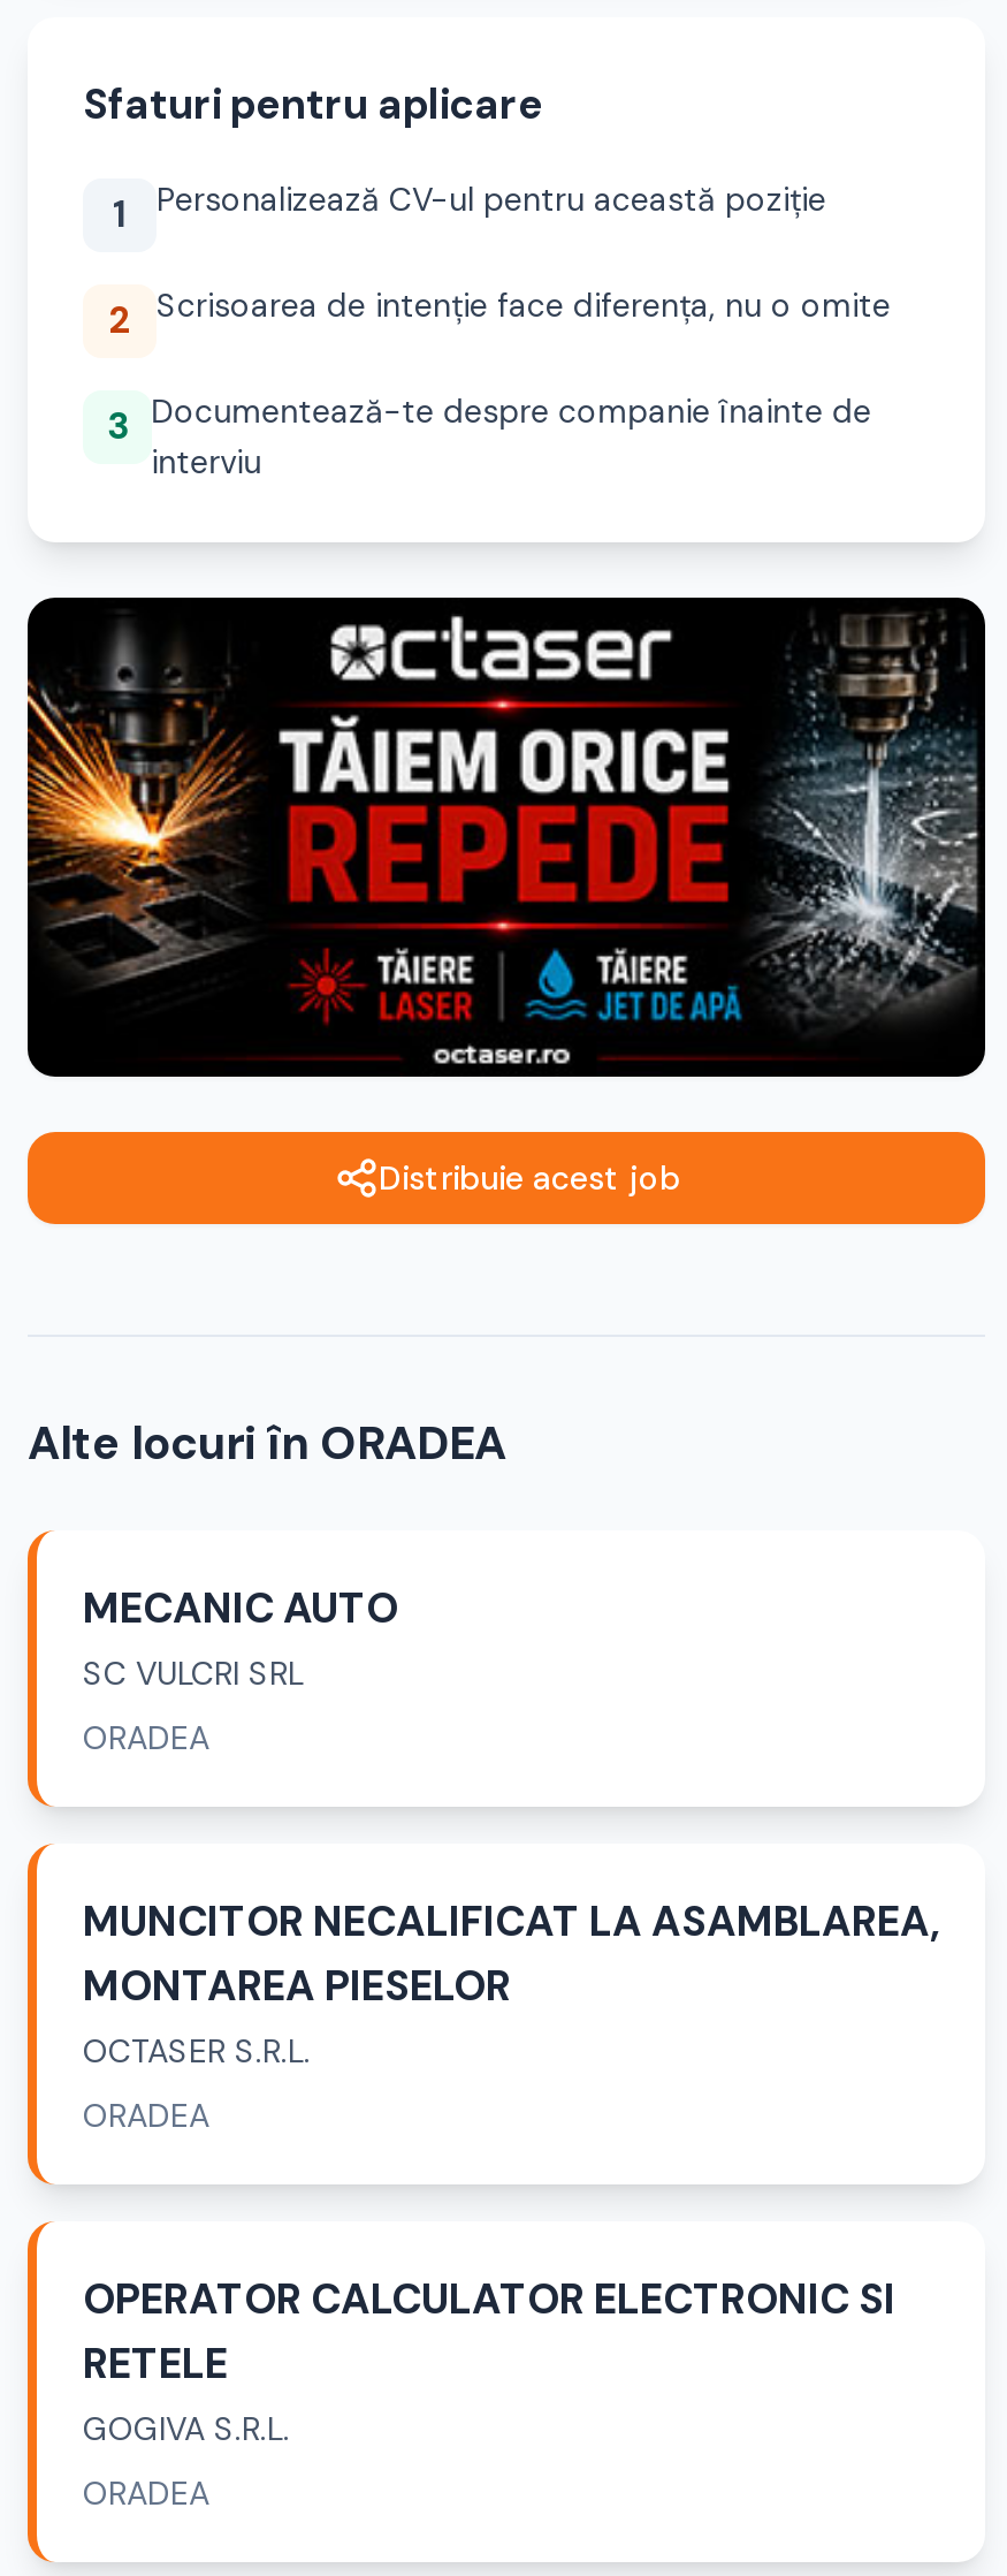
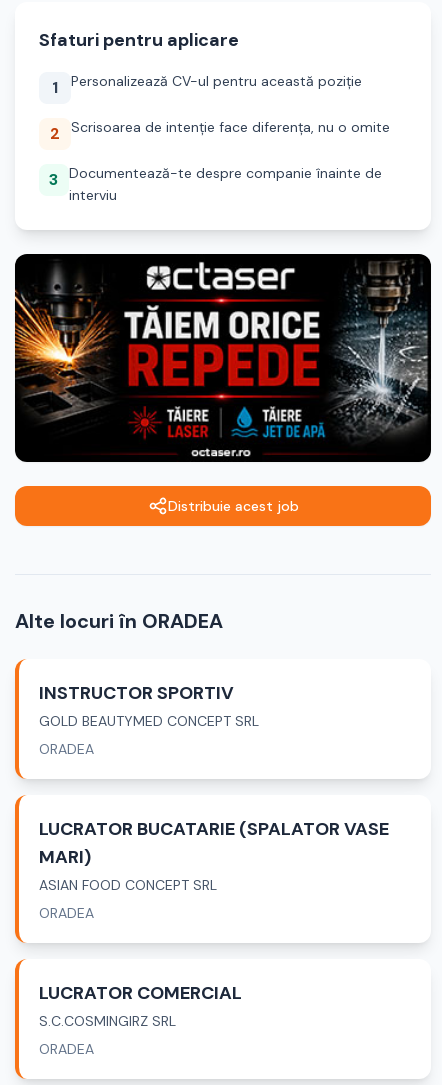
[83,1581,398,1694] MECANIC AUTO | SC VULCRI SRL -> [39,681,259,730] INSTRUCTOR SPORTIV | GOLD BEAUTYMED CONCEPT SRL
[83,1894,939,2072] MUNCITOR NECALIFICAT LA ASAMBLAREA, | MONTAREA PIESELOR | OCTASER S.R.L. -> [39,817,389,894] LUCRATOR BUCATARIE (SPALATOR VASE | MARI) | ASIAN FOOD CONCEPT SRL
[83,2272,895,2449] OPERATOR CALCULATOR ELECTRONIC SI | RETELE | GOGIVA S.R.L. -> [39,981,242,1030] LUCRATOR COMERCIAL | S.C.COSMINGIRZ SRL

